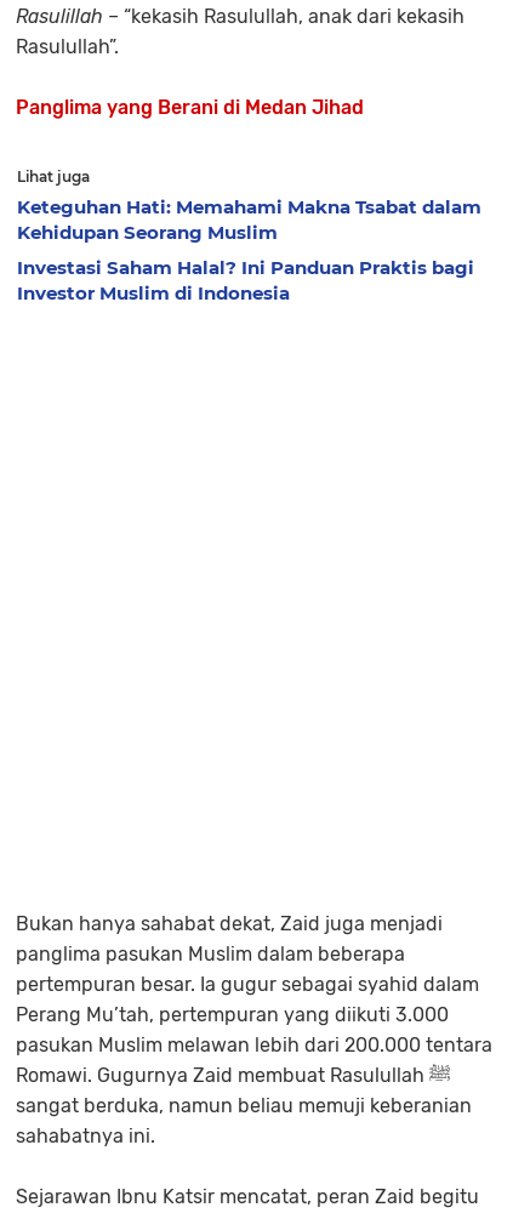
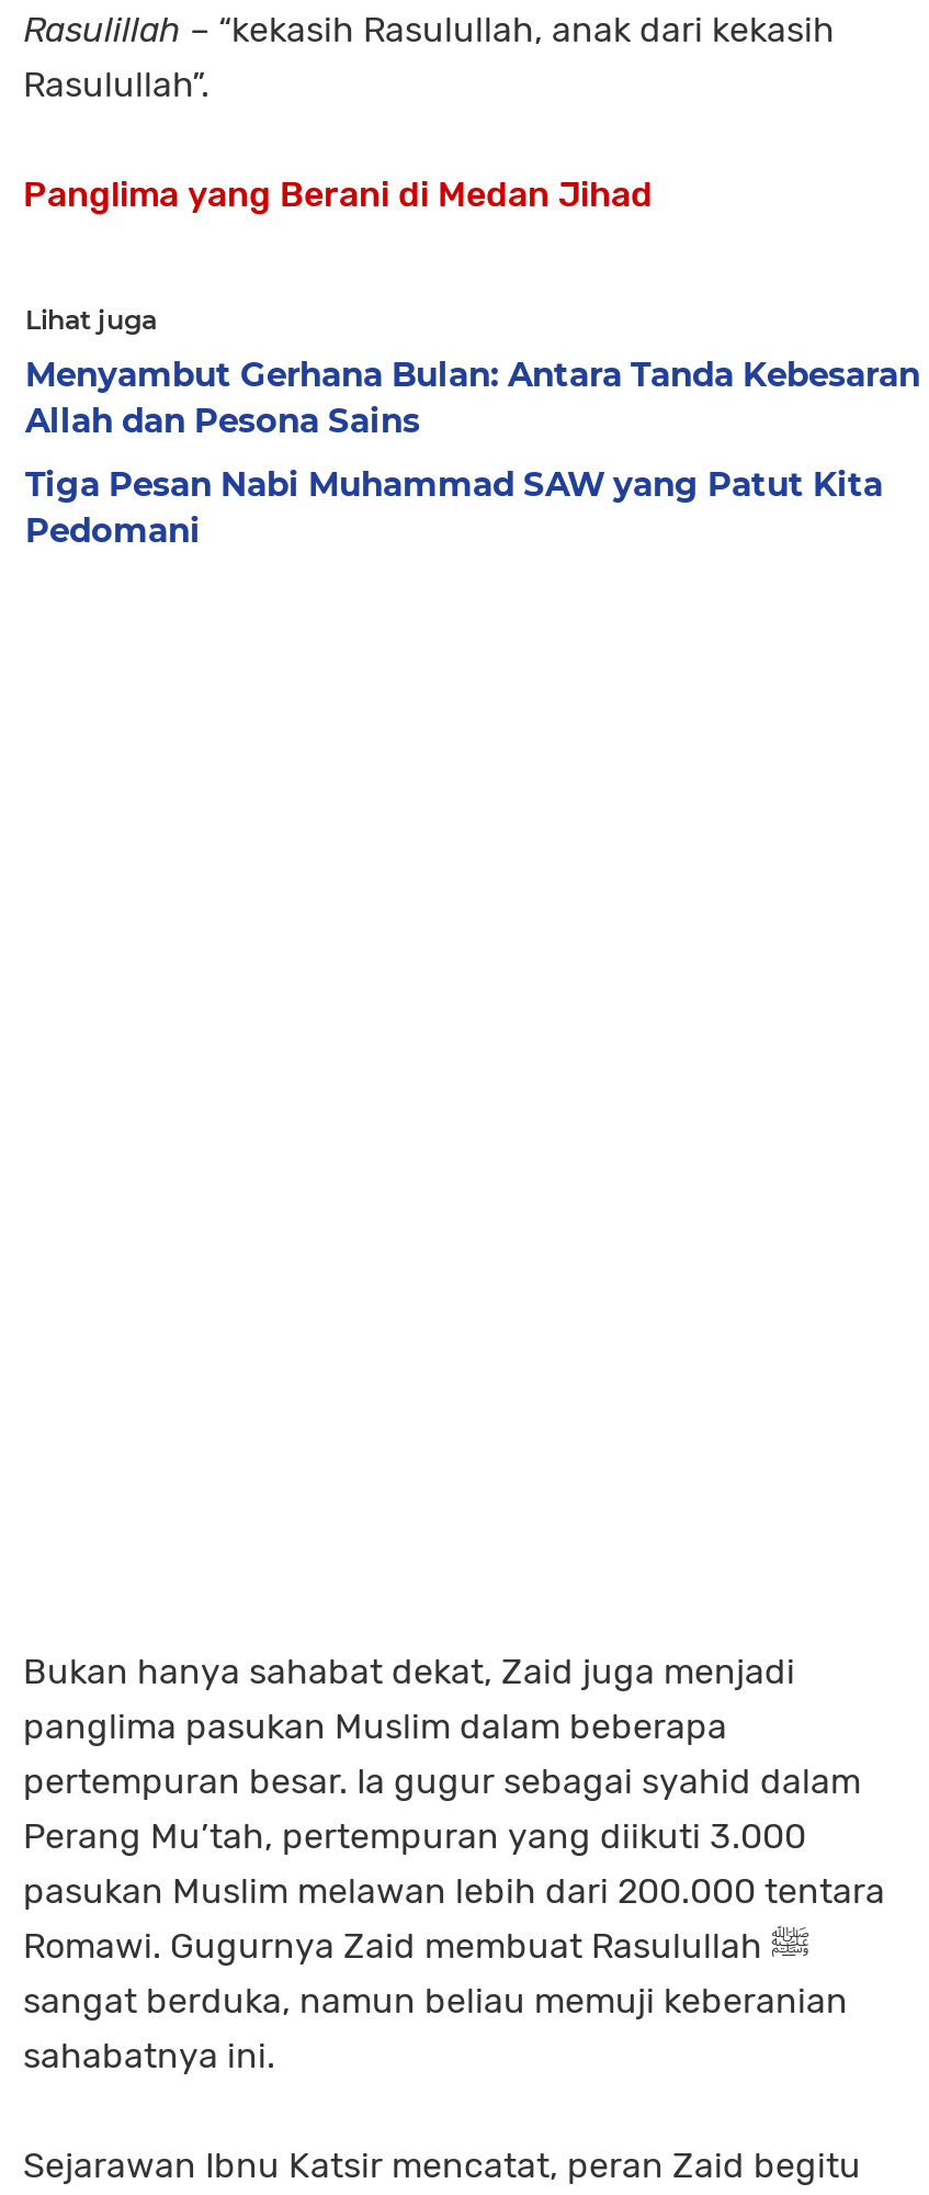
[17,195,481,244] Keteguhan Hati: Memahami Makna Tsabat dalam | Kehidupan Seorang Muslim -> [25,354,920,441] Menyambut Gerhana Bulan: Antara Tanda Kebesaran | Allah dan Pesona Sains
[17,256,474,305] Investasi Saham Halal? Ini Panduan Praktis bagi | Investor Muslim di Indonesia -> [25,463,883,551] Tiga Pesan Nabi Muhammad SAW yang Patut Kita | Pedomani

